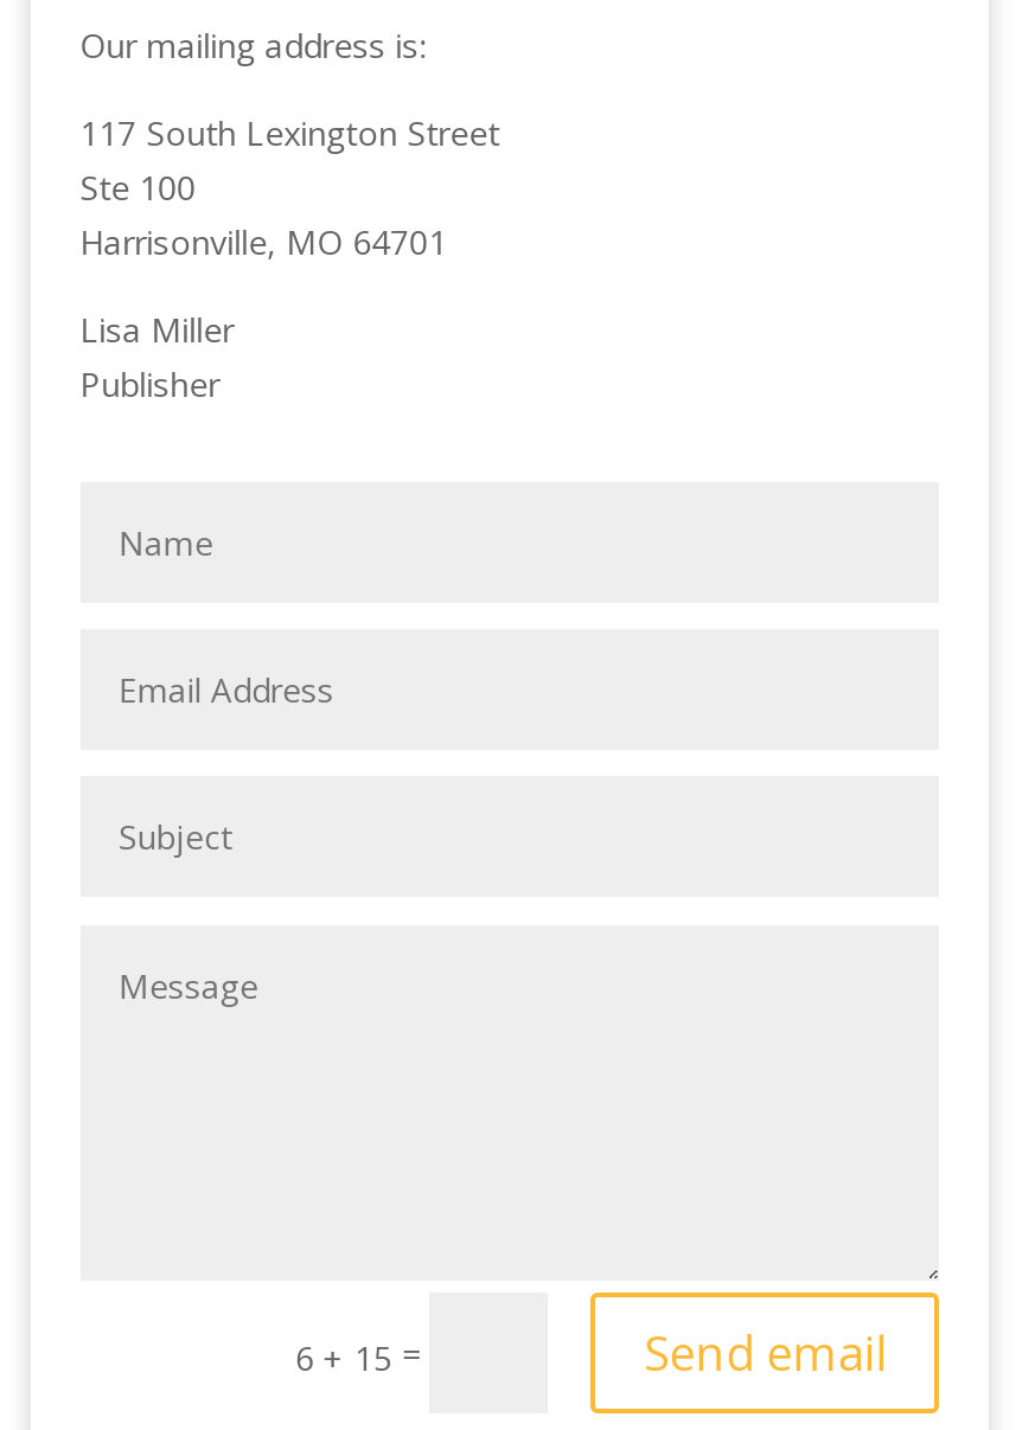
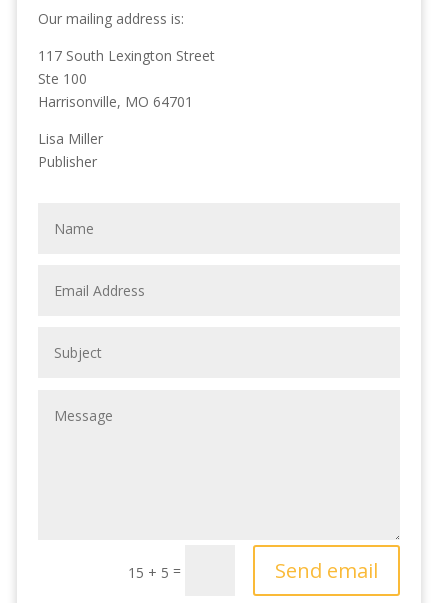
[295,1331,430,1380] 6 + 15 = -> [128,561,185,582] 15 + 5 =

